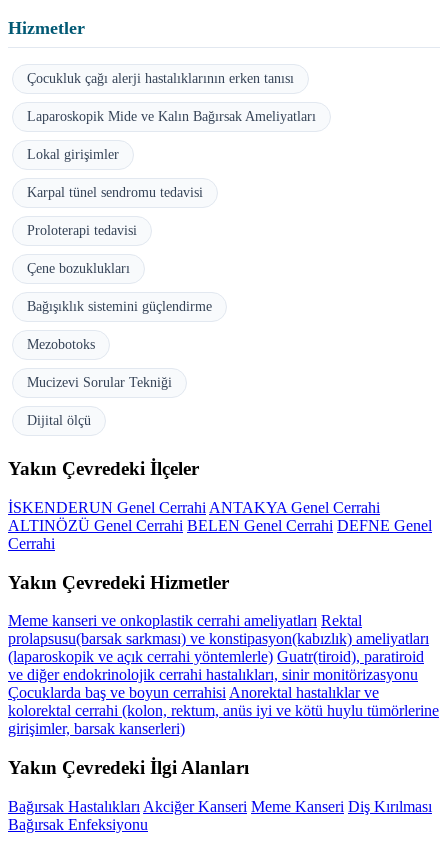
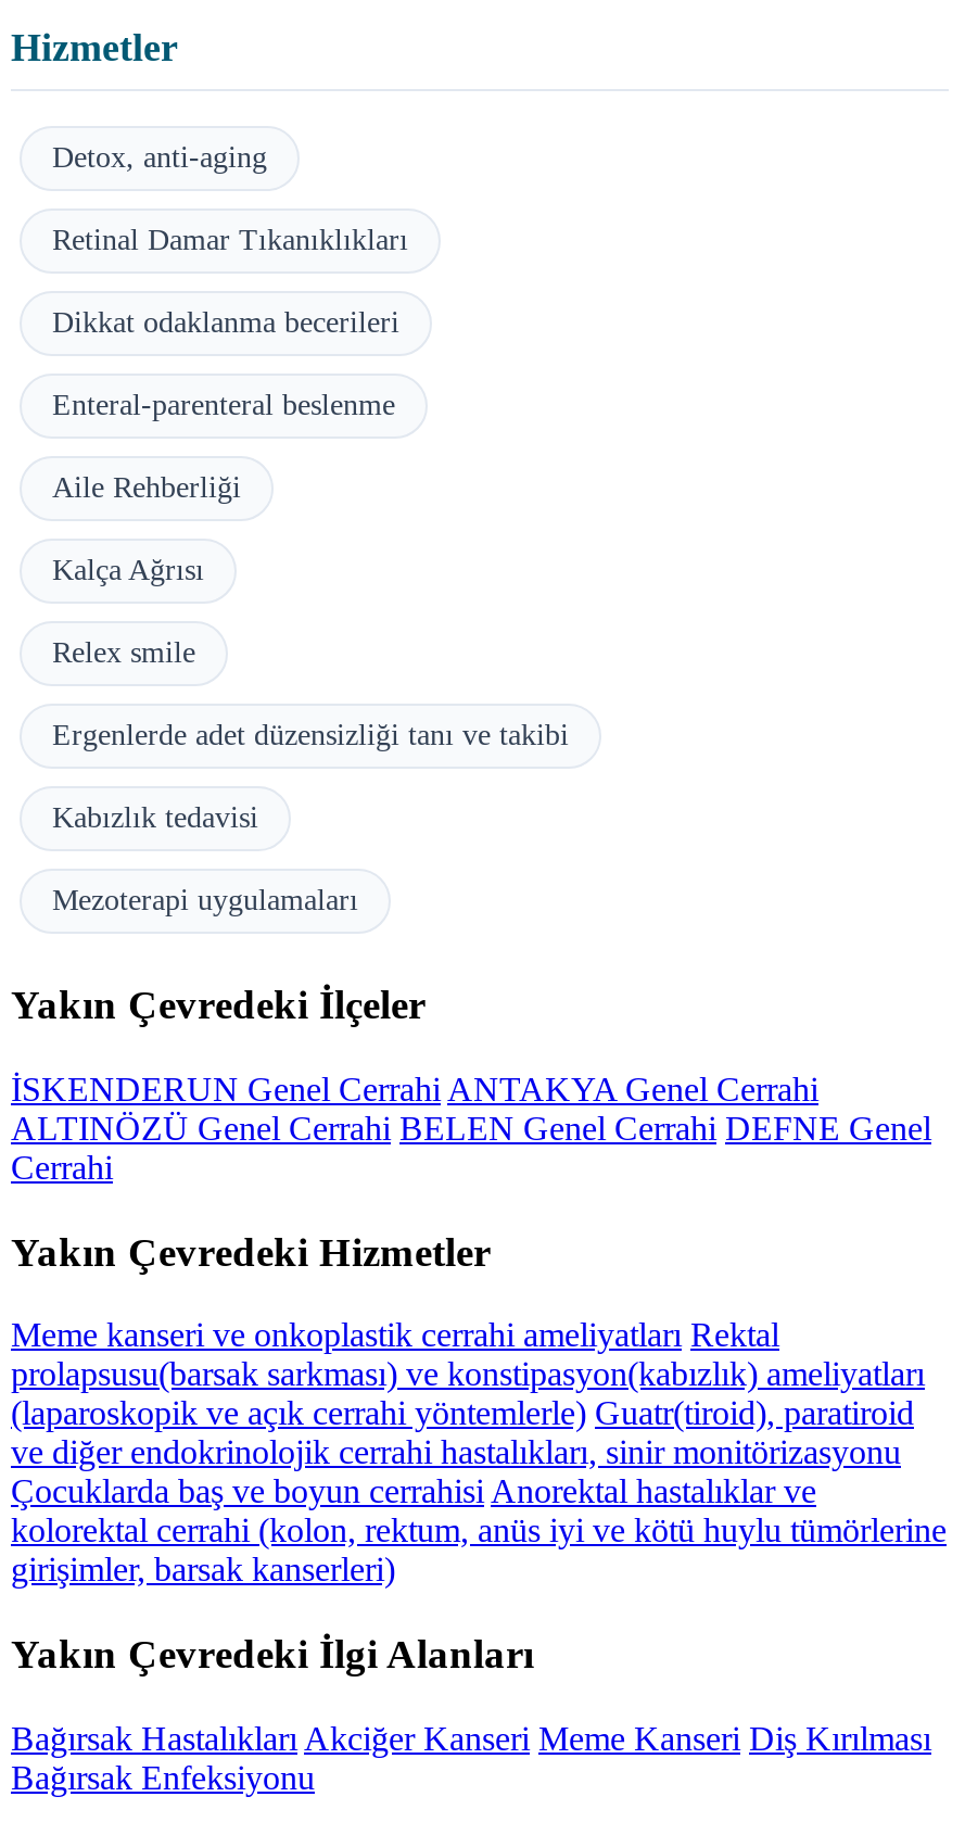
[27,71,294,86] Çocukluk çağı alerji hastalıklarının erken tanısı -> [52,140,267,173] Detox, anti-aging
[27,109,316,124] Laparoskopik Mide ve Kalın Bağırsak Ameliyatları -> [52,223,408,255] Retinal Damar Tıkanıklıkları
[27,147,119,162] Lokal girişimler -> [52,305,399,338] Dikkat odaklanma becerileri
[27,185,203,200] Karpal tünel sendromu tedavisi -> [52,388,395,420] Enteral-parenteral beslenme
[27,223,137,238] Proloterapi tedavisi -> [52,470,241,503] Aile Rehberliği
[27,261,130,276] Çene bozuklukları -> [52,553,204,585] Kalça Ağrısı
[27,299,212,314] Bağışıklık sistemini güçlendirme -> [52,635,195,668] Relex smile
[27,337,95,352] Mezobotoks -> [52,718,569,751] Ergenlerde adet düzensizliği tanı ve takibi
[27,375,172,390] Mucizevi Sorular Tekniği -> [52,800,258,833] Kabızlık tedavisi
[27,413,91,428] Dijital ölçü -> [52,883,358,916] Mezoterapi uygulamaları

